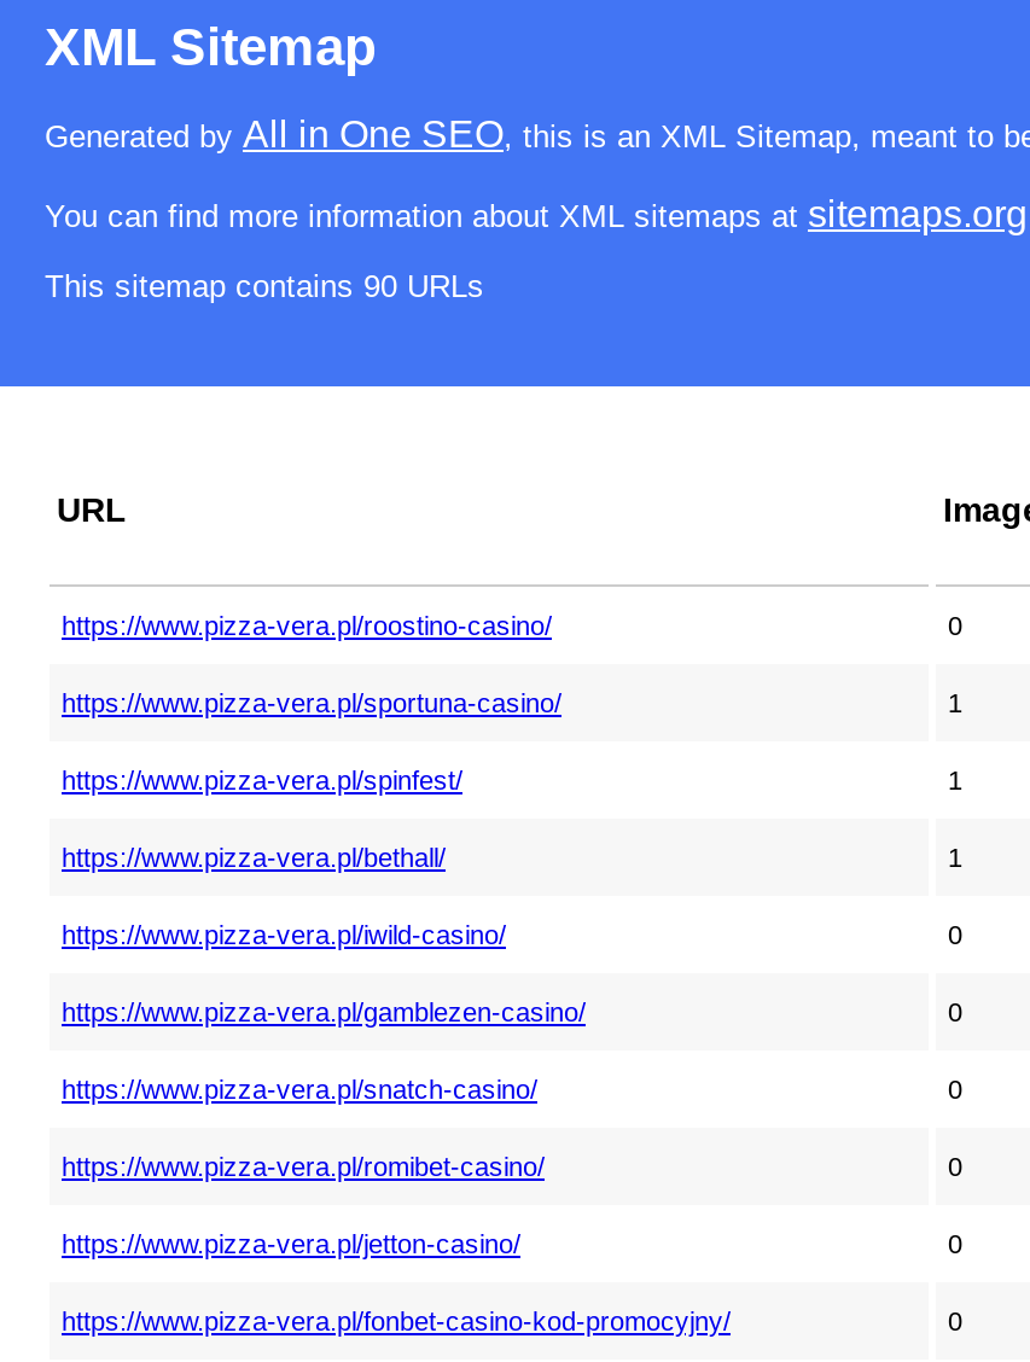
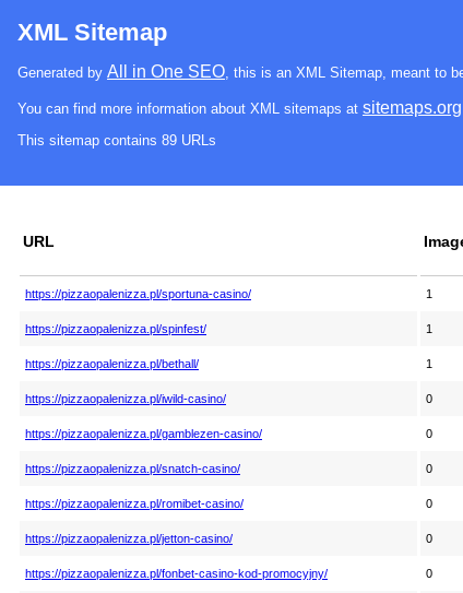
[45,269,484,305] This sitemap contains 90 URLs -> [17,133,216,149] This sitemap contains 89 URLs
[62,610,962,716] https://www.pizza-vera.pl/roostino-casino/ | 0 | https://www.pizza-vera.pl/sportuna-casino/ -> [25,287,251,300] https://pizzaopalenizza.pl/sportuna-casino/
[62,765,462,794] https://www.pizza-vera.pl/spinfest/ -> [25,322,206,335] https://pizzaopalenizza.pl/spinfest/
[62,842,446,871] https://www.pizza-vera.pl/bethall/ -> [25,357,199,370] https://pizzaopalenizza.pl/bethall/
[62,919,506,948] https://www.pizza-vera.pl/iwild-casino/ -> [25,392,226,405] https://pizzaopalenizza.pl/iwild-casino/
[62,996,586,1025] https://www.pizza-vera.pl/gamblezen-casino/ -> [25,427,262,440] https://pizzaopalenizza.pl/gamblezen-casino/
[62,1074,537,1103] https://www.pizza-vera.pl/snatch-casino/ -> [25,462,240,475] https://pizzaopalenizza.pl/snatch-casino/
[62,1151,545,1180] https://www.pizza-vera.pl/romibet-casino/ -> [25,496,244,510] https://pizzaopalenizza.pl/romibet-casino/
[62,1228,520,1257] https://www.pizza-vera.pl/jetton-casino/ -> [25,531,233,545] https://pizzaopalenizza.pl/jetton-casino/
[62,1305,731,1334] https://www.pizza-vera.pl/fonbet-casino-kod-promocyjny/ -> [25,566,328,579] https://pizzaopalenizza.pl/fonbet-casino-kod-promocyjny/

